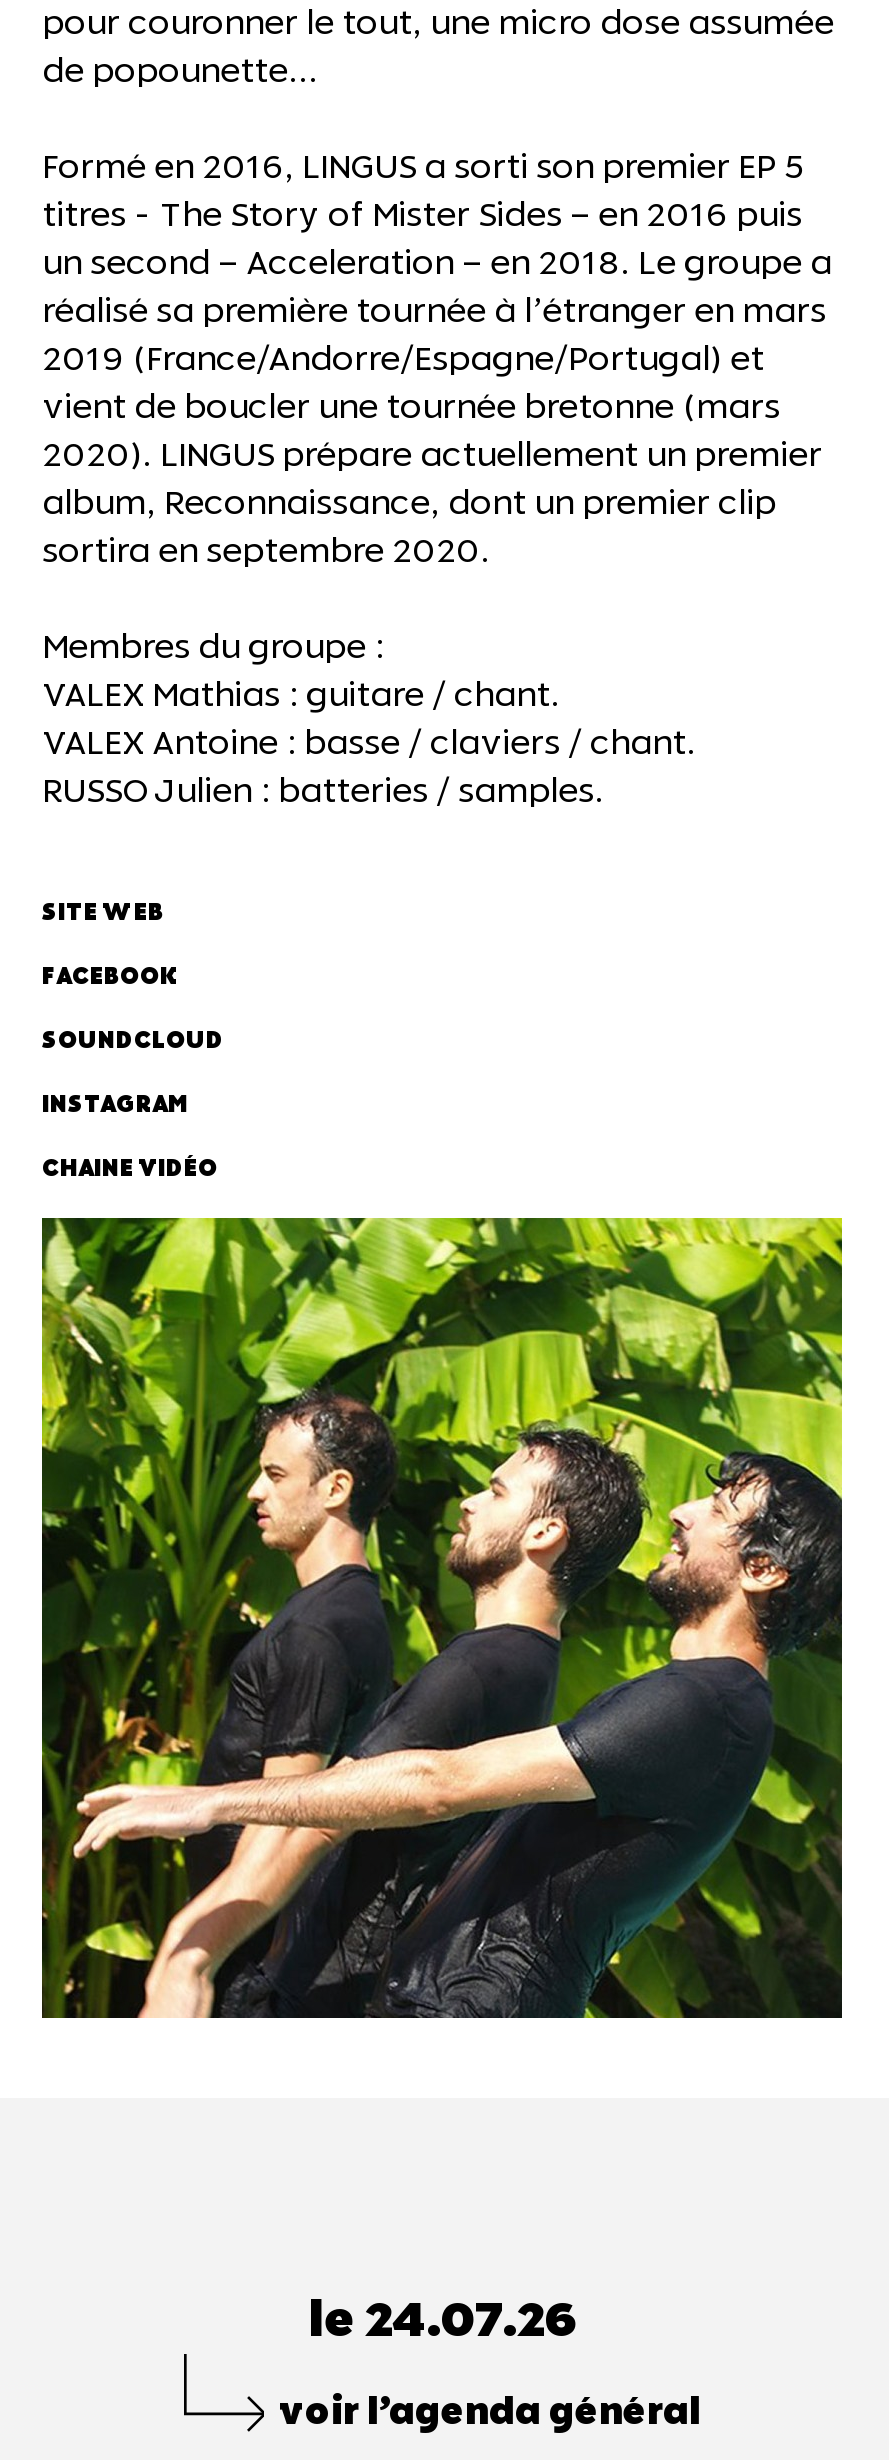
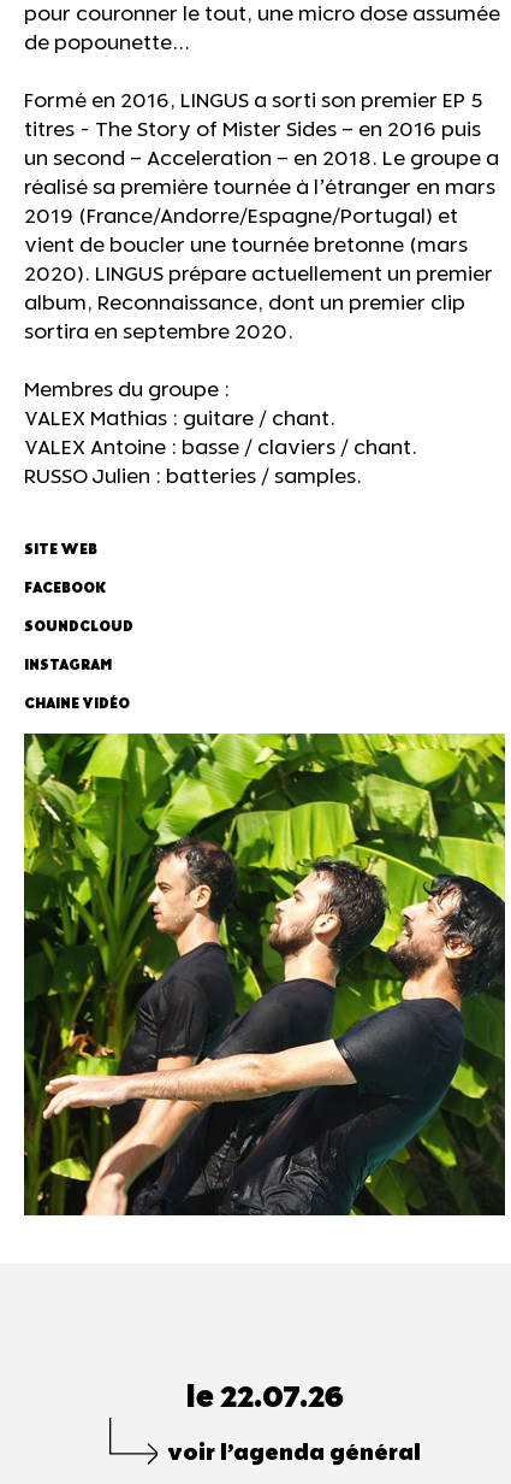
[308,2292,576,2350] le 24.07.26 -> [186,1380,343,1415] le 22.07.26

